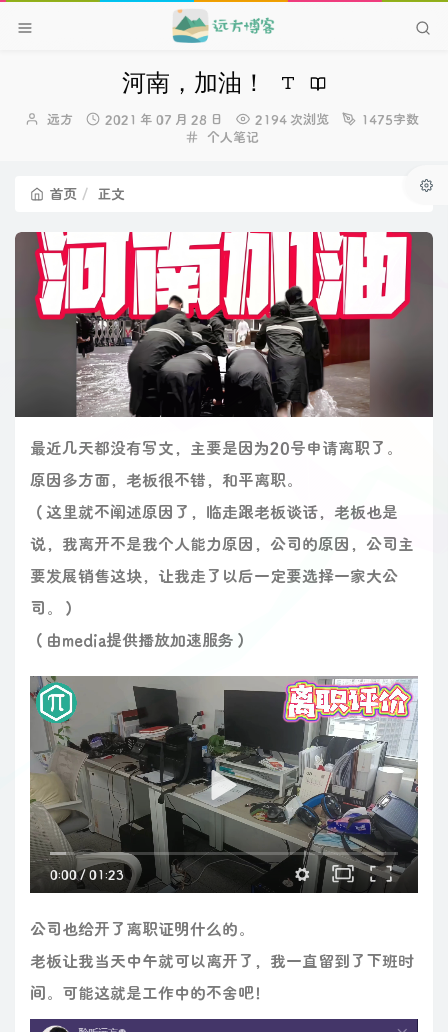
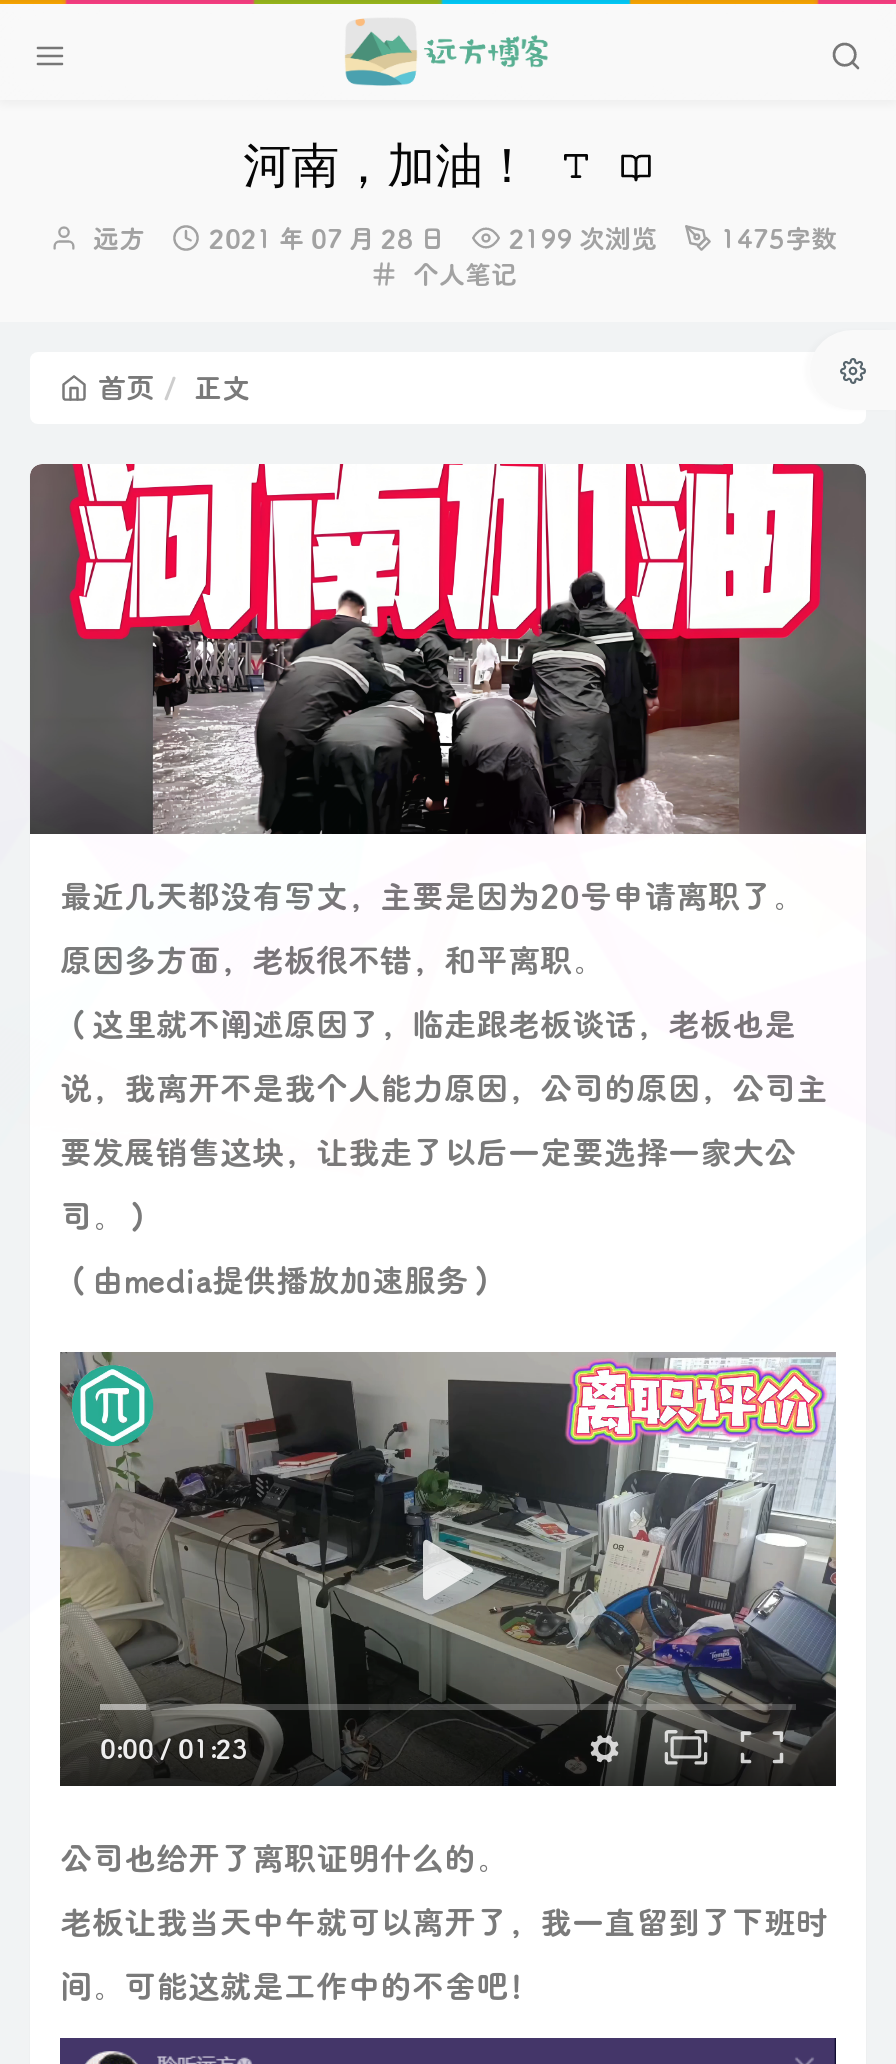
[254,110,328,127] 2194 次浏览 -> [509,220,657,254] 2199 次浏览

